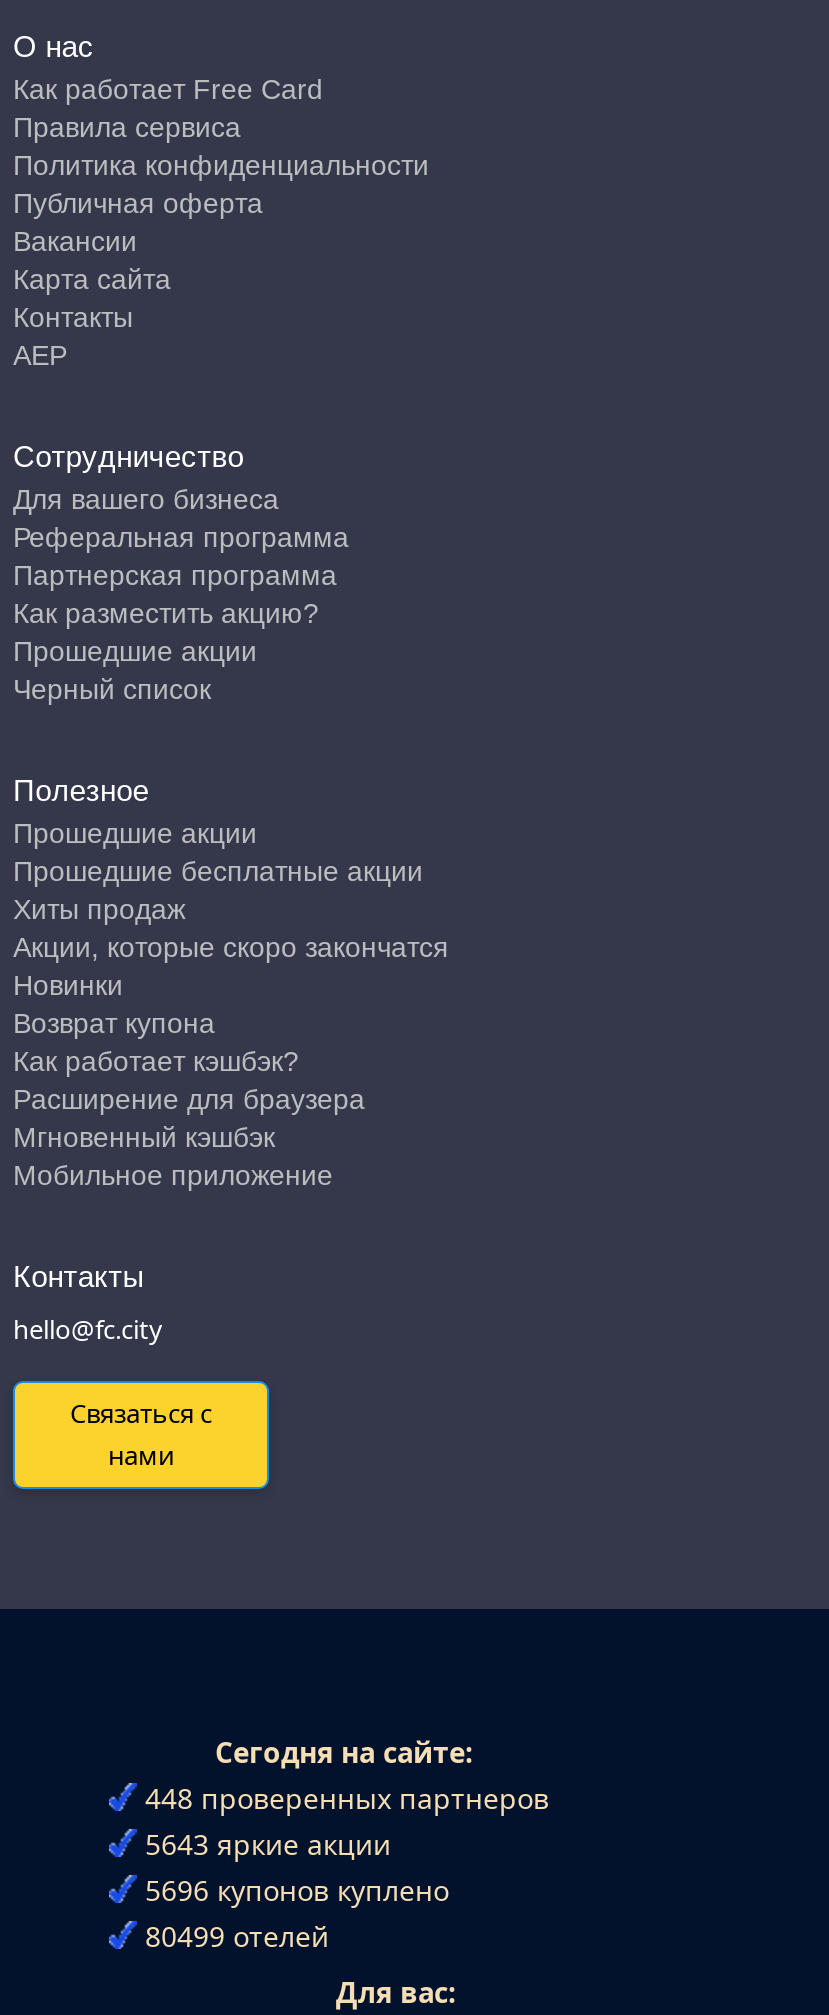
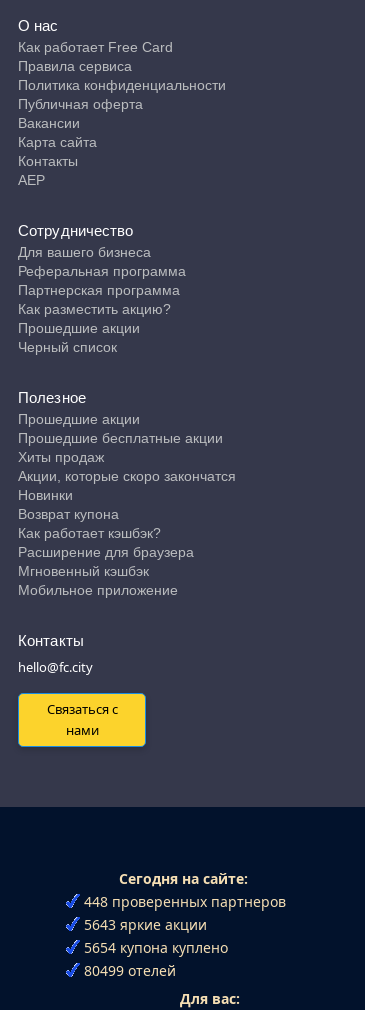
[145,1870,449,1908] 5696 купонов куплено -> [84,938,228,957] 5654 купона куплено

